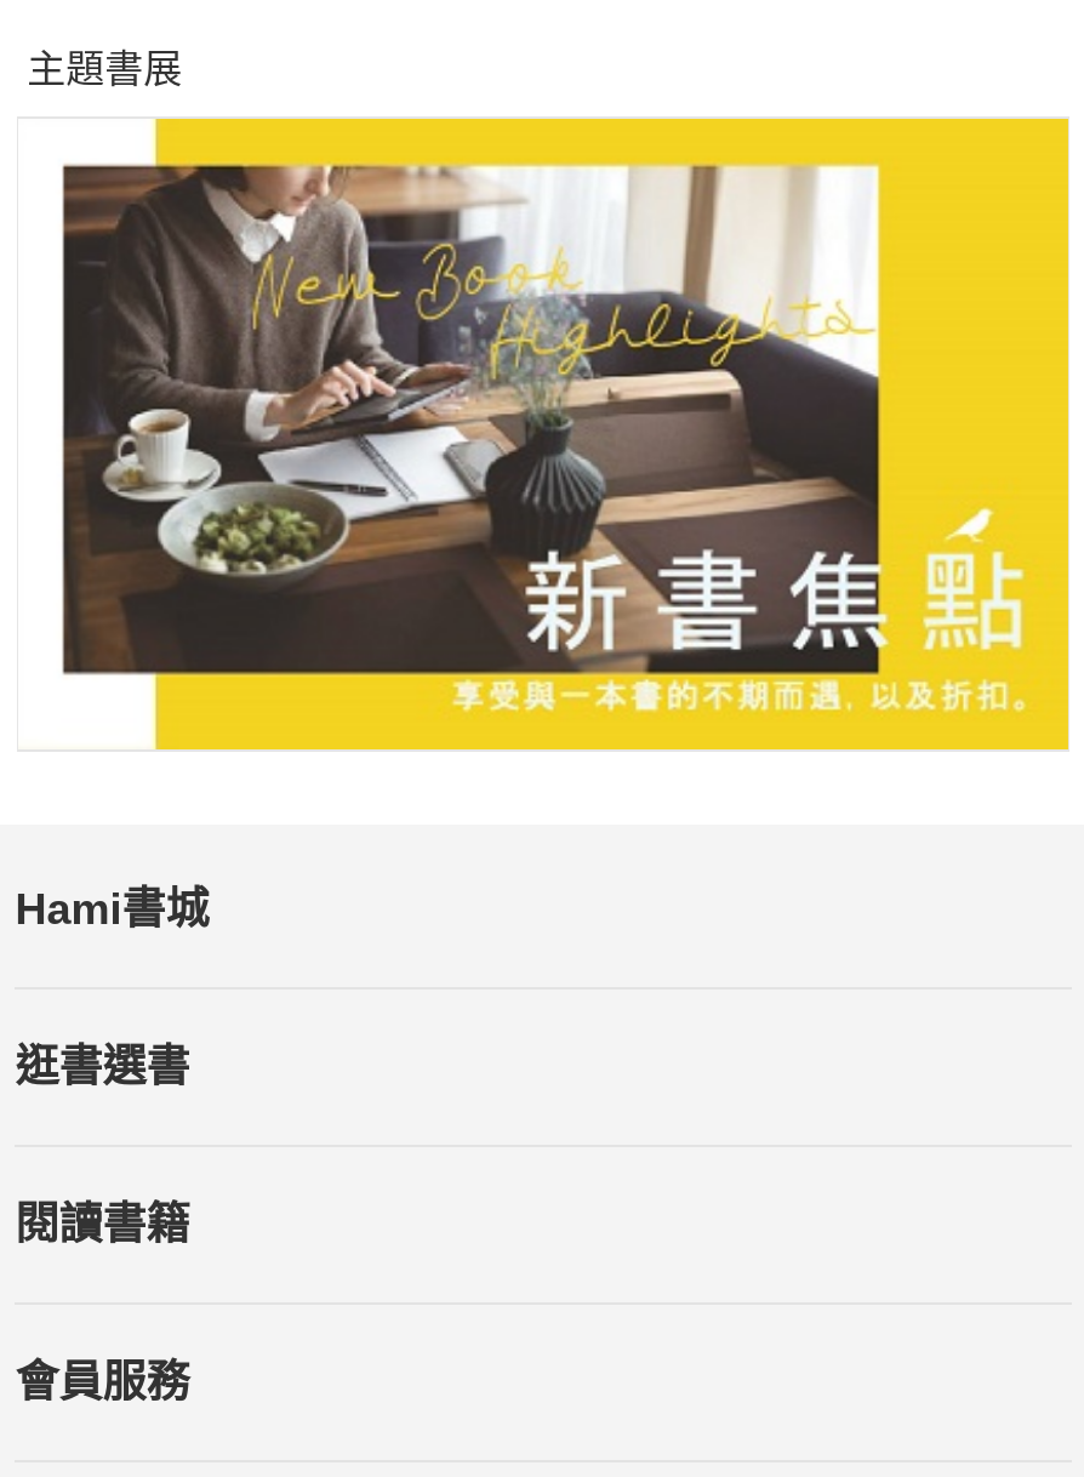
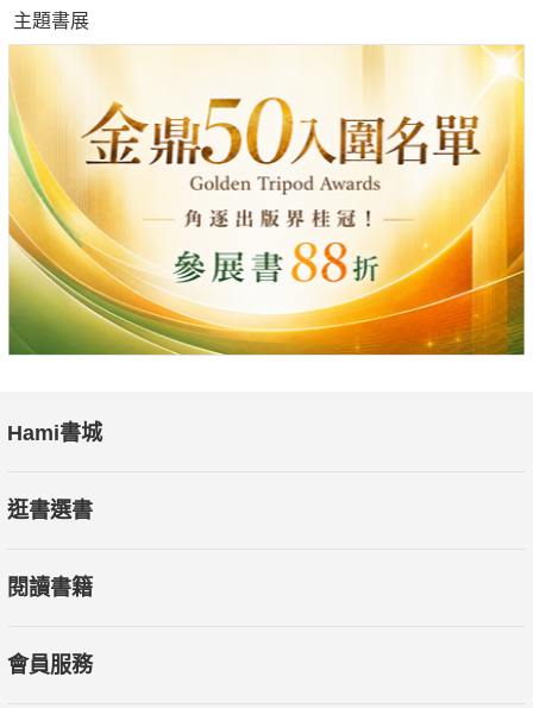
[17,116,1072,752] [image] -> [7,45,526,356] [image]

